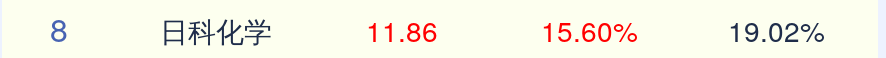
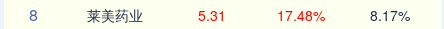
[160,10,824,50] 日科化学 | 11.86 | 15.60% | 19.02% -> [87,5,409,25] 莱美药业 | 5.31 | 17.48% | 8.17%

